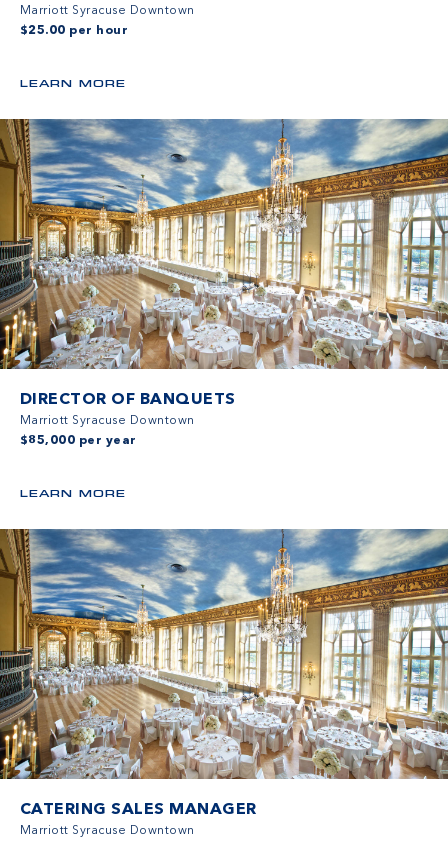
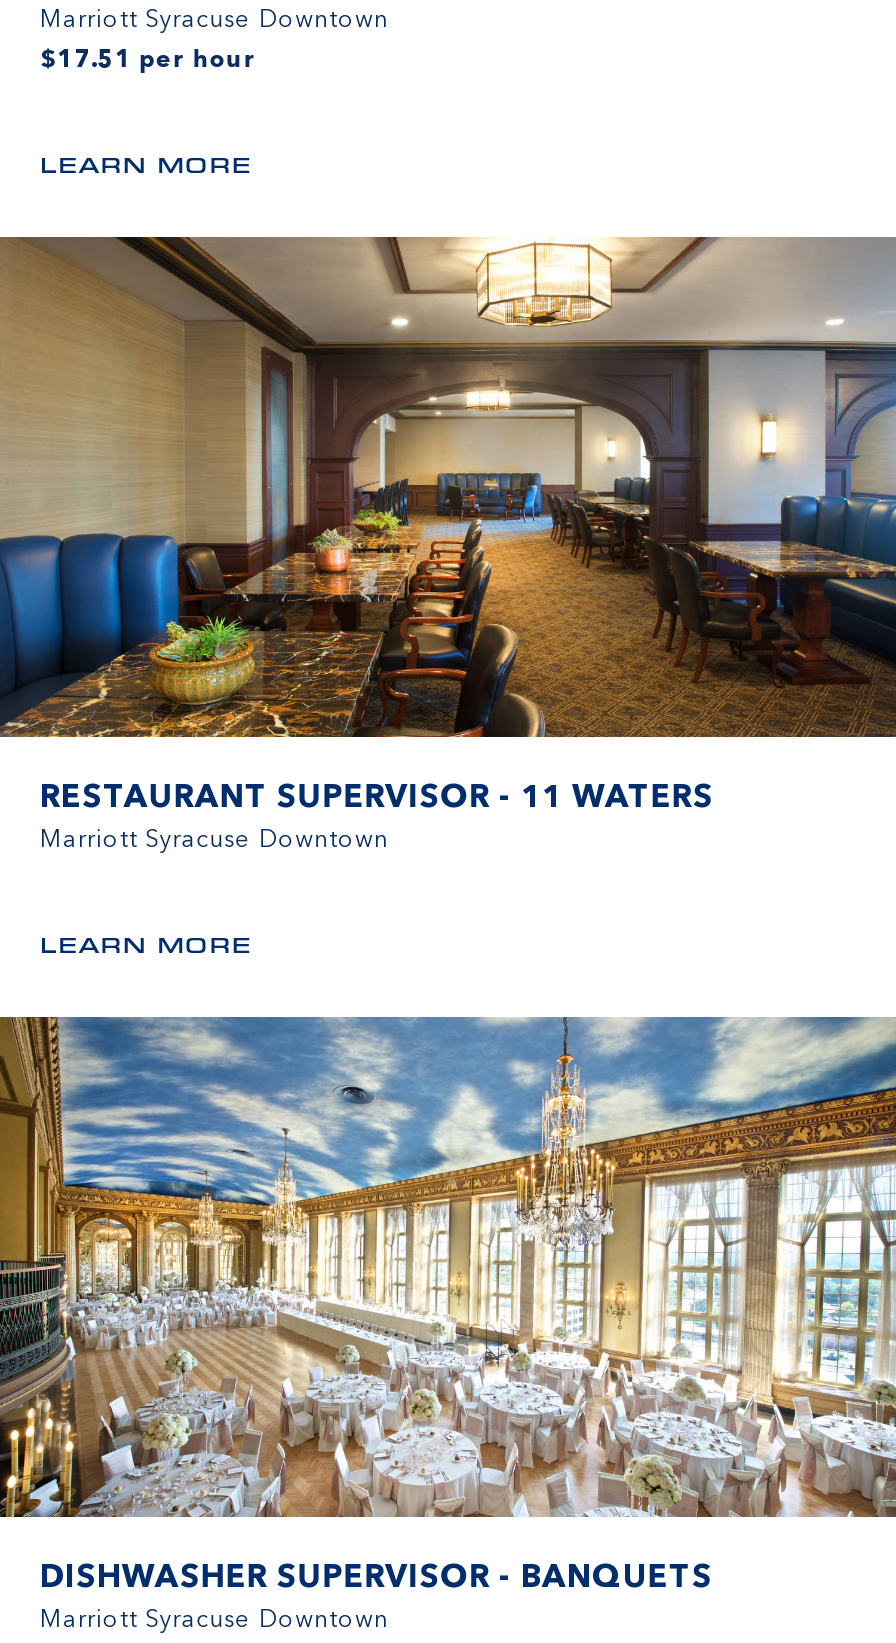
[20,25,128,37] $25.00 per hour -> [40,49,256,73] $17.51 per hour
[3,118,445,408] [image] | DIRECTOR OF BANQUETS -> [6,235,890,815] [image] | RESTAURANT SUPERVISOR - 11 WATERS
[20,435,137,447] $85,000 per year -> none
[20,802,257,818] CATERING SALES MANAGER -> [40,1563,713,1595] DISHWASHER SUPERVISOR - BANQUETS

